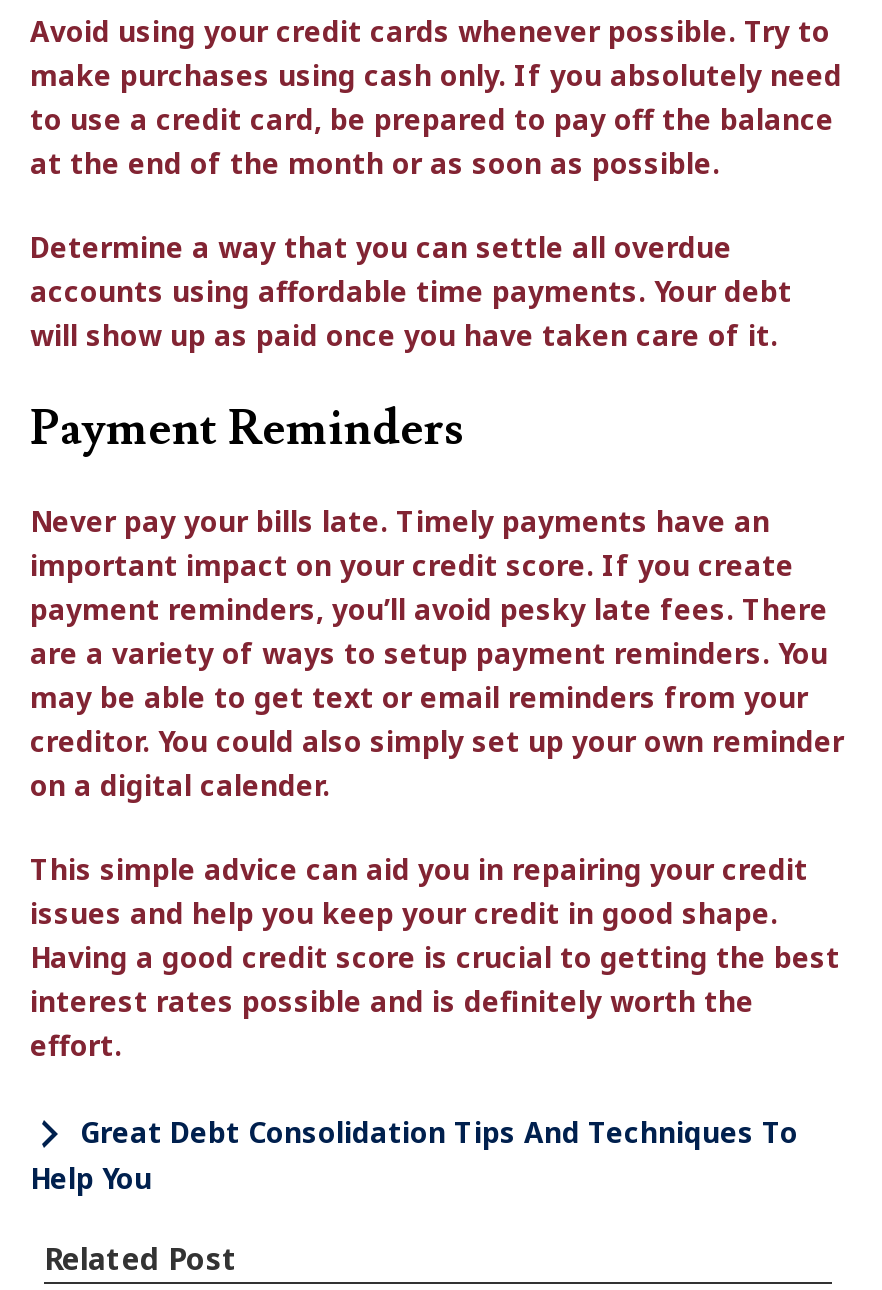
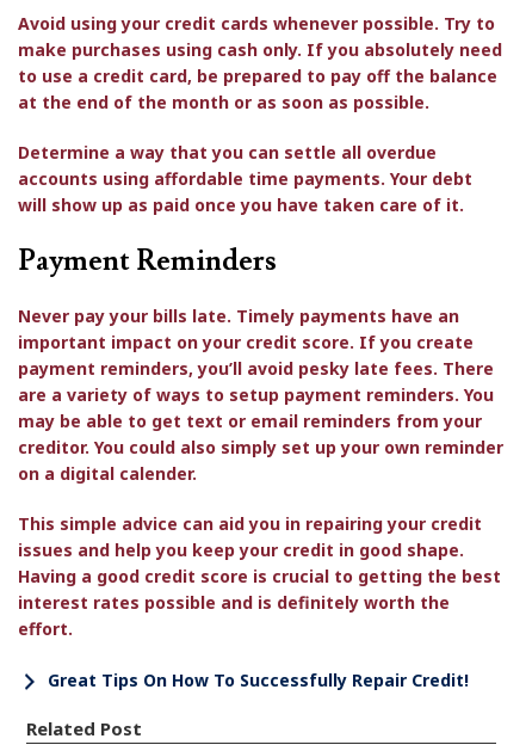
[30,1112,798,1197] Great Debt Consolidation Tips And Techniques To | Help You -> [48,669,469,691] Great Tips On How To Successfully Repair Credit!

